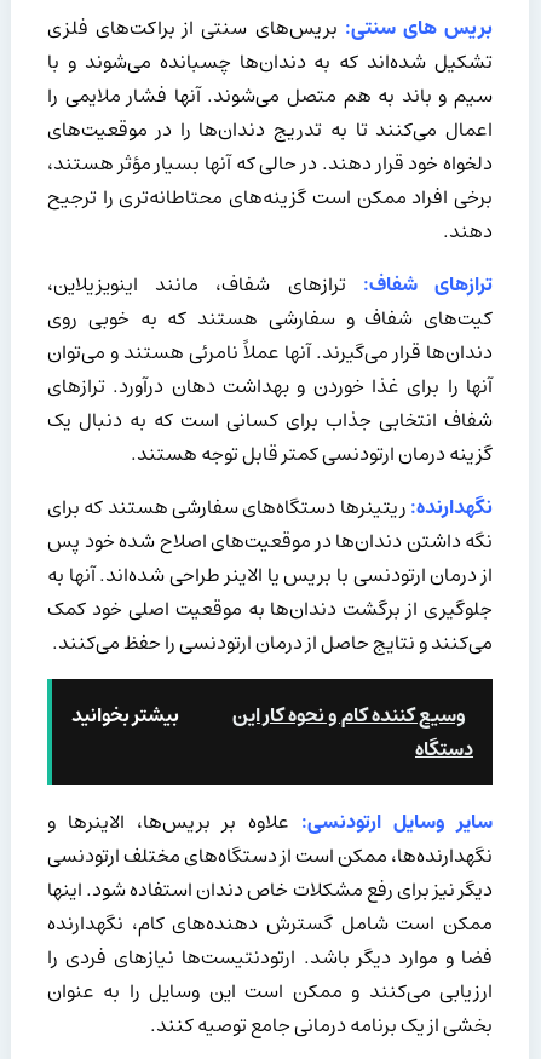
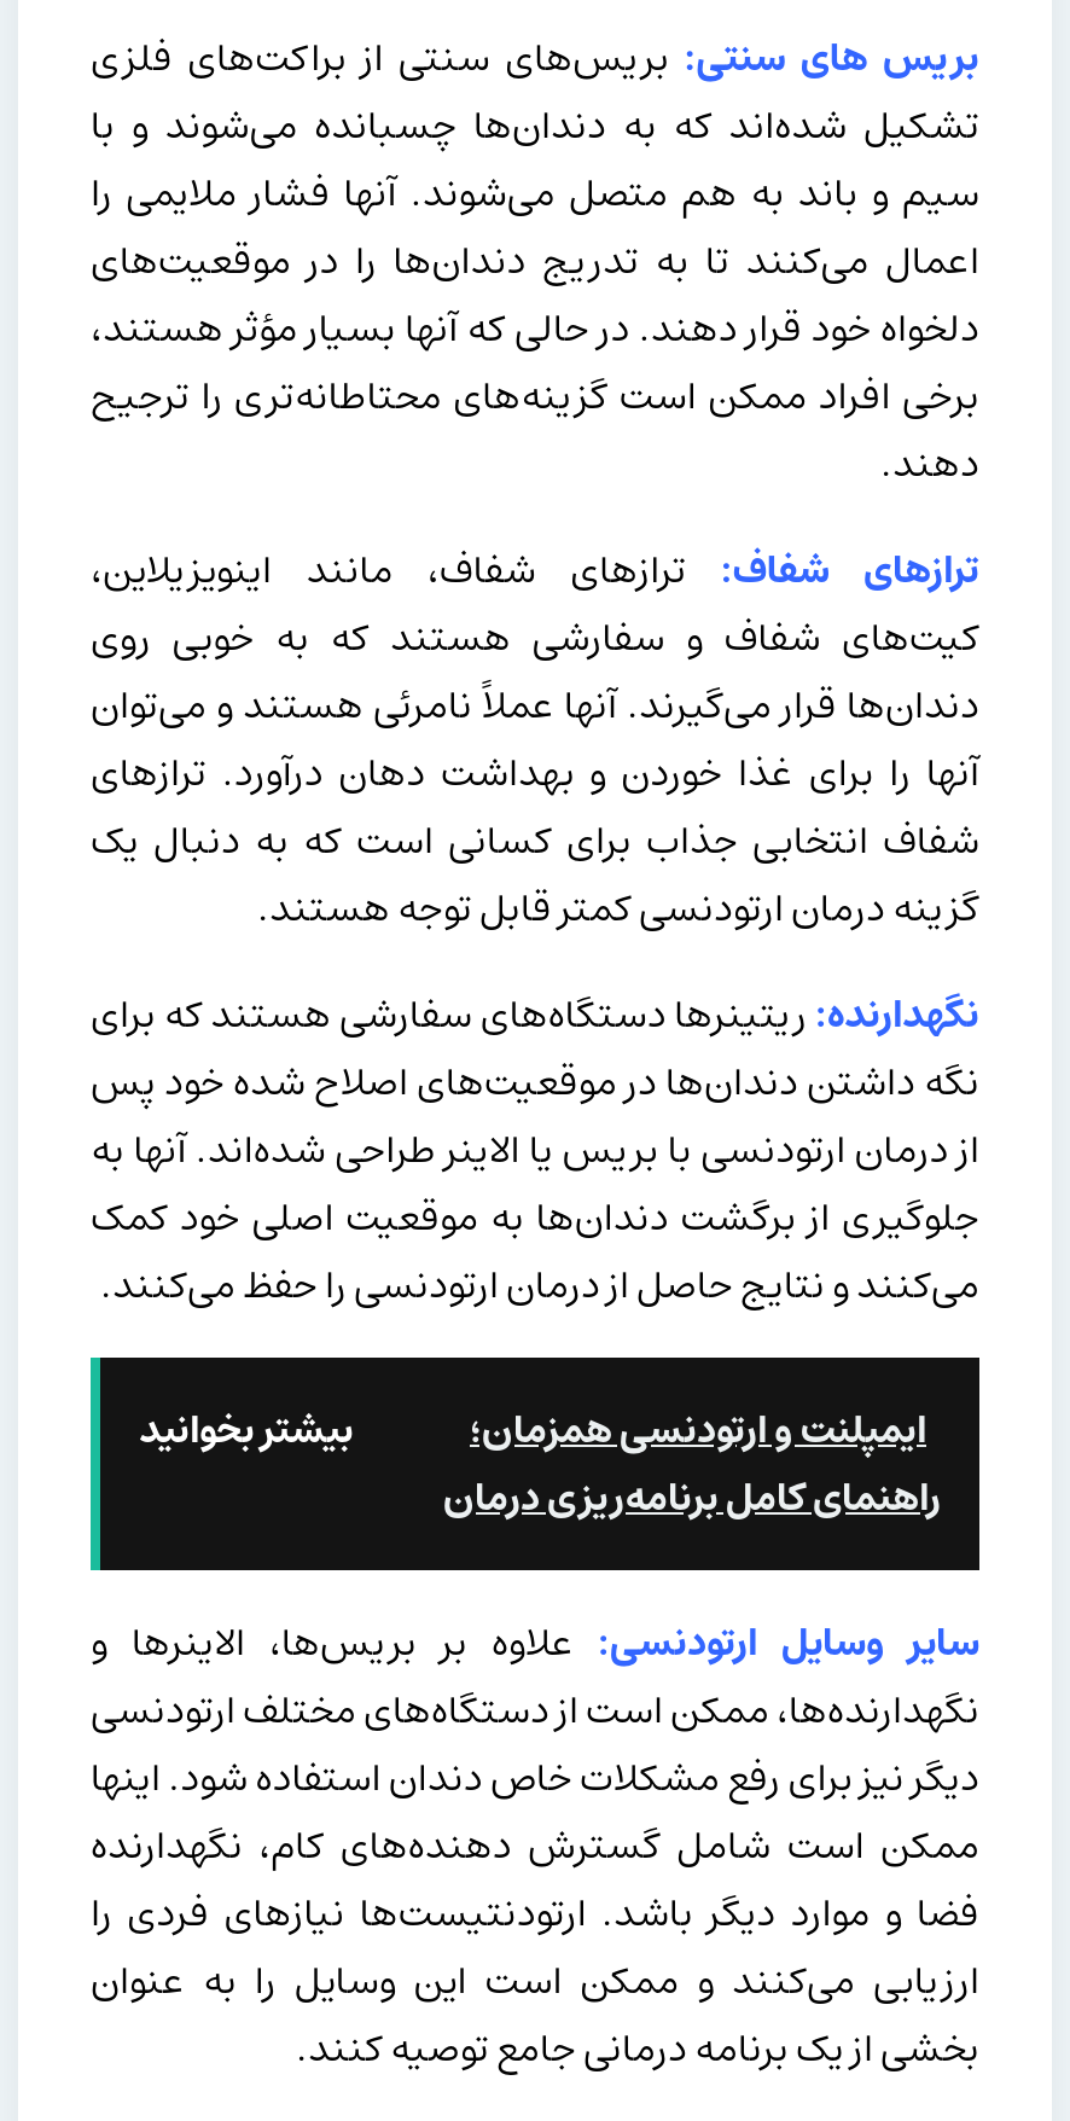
[232,698,473,766] وسیع کننده کام و نحوه کار این | دستگاه -> [443,1395,941,1530] ایمپلنت و ارتودنسی همزمان؛ | راهنمای کامل برنامه‌ریزی درمان

